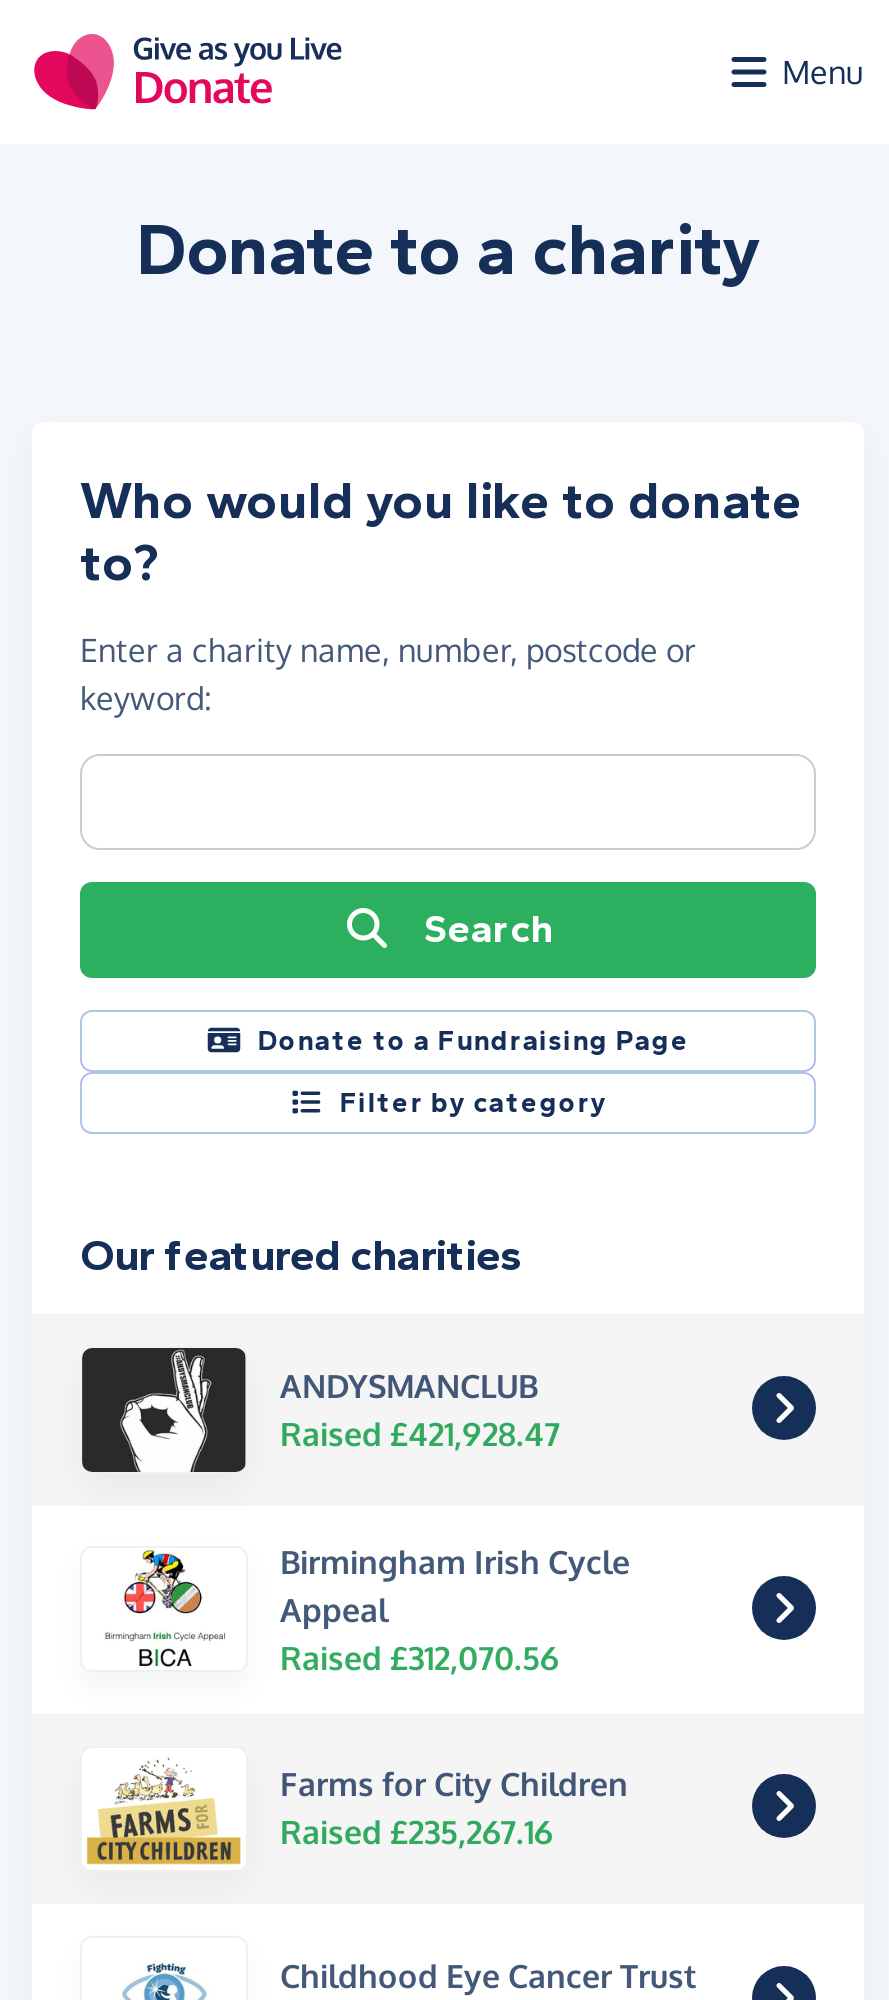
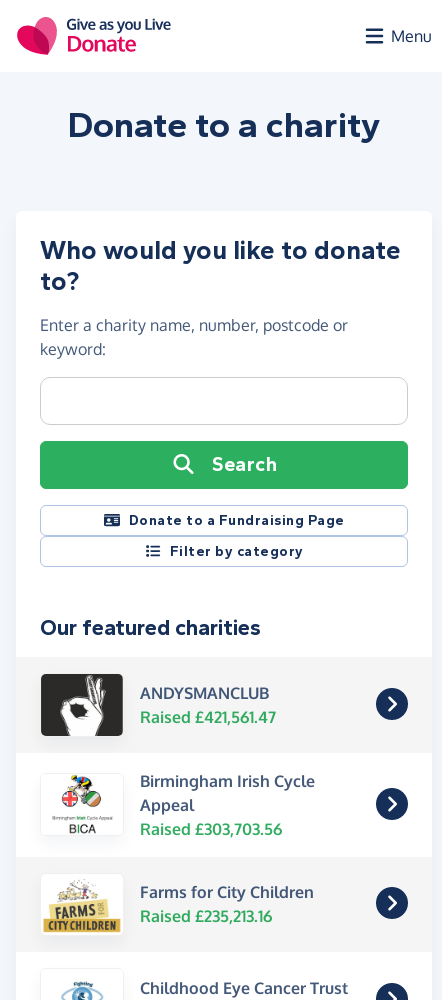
[280,1414,560,1454] Raised £421,928.47 -> [140,707,276,727] Raised £421,561.47
[280,1637,558,1677] Raised £312,070.56 -> [140,818,282,838] Raised £303,703.56
[280,1812,552,1852] Raised £235,267.16 -> [140,906,272,926] Raised £235,213.16

